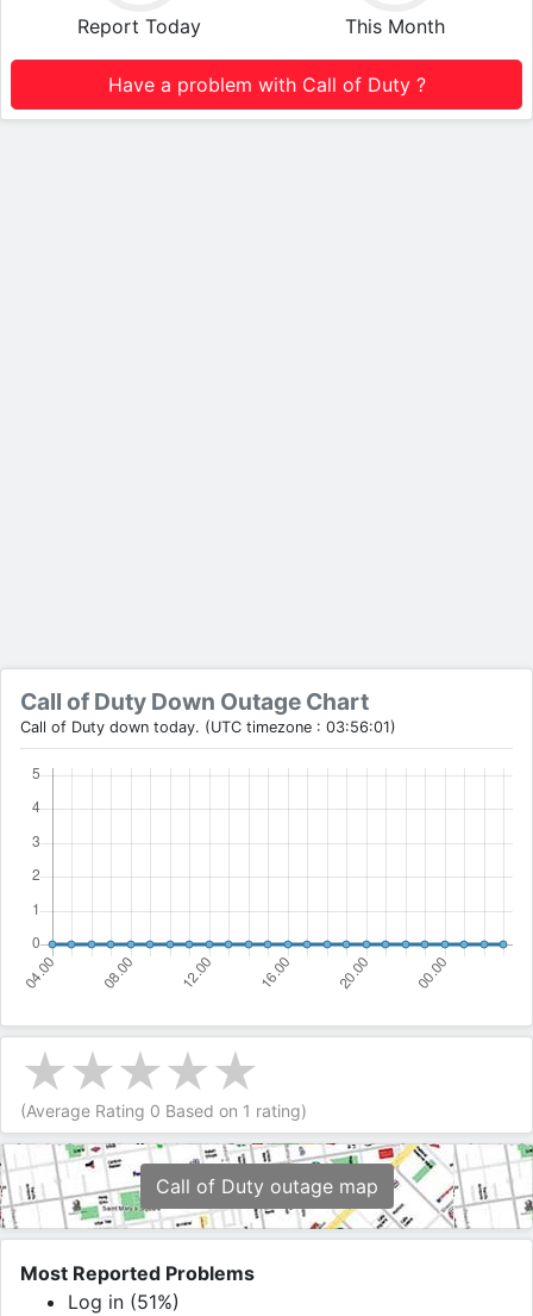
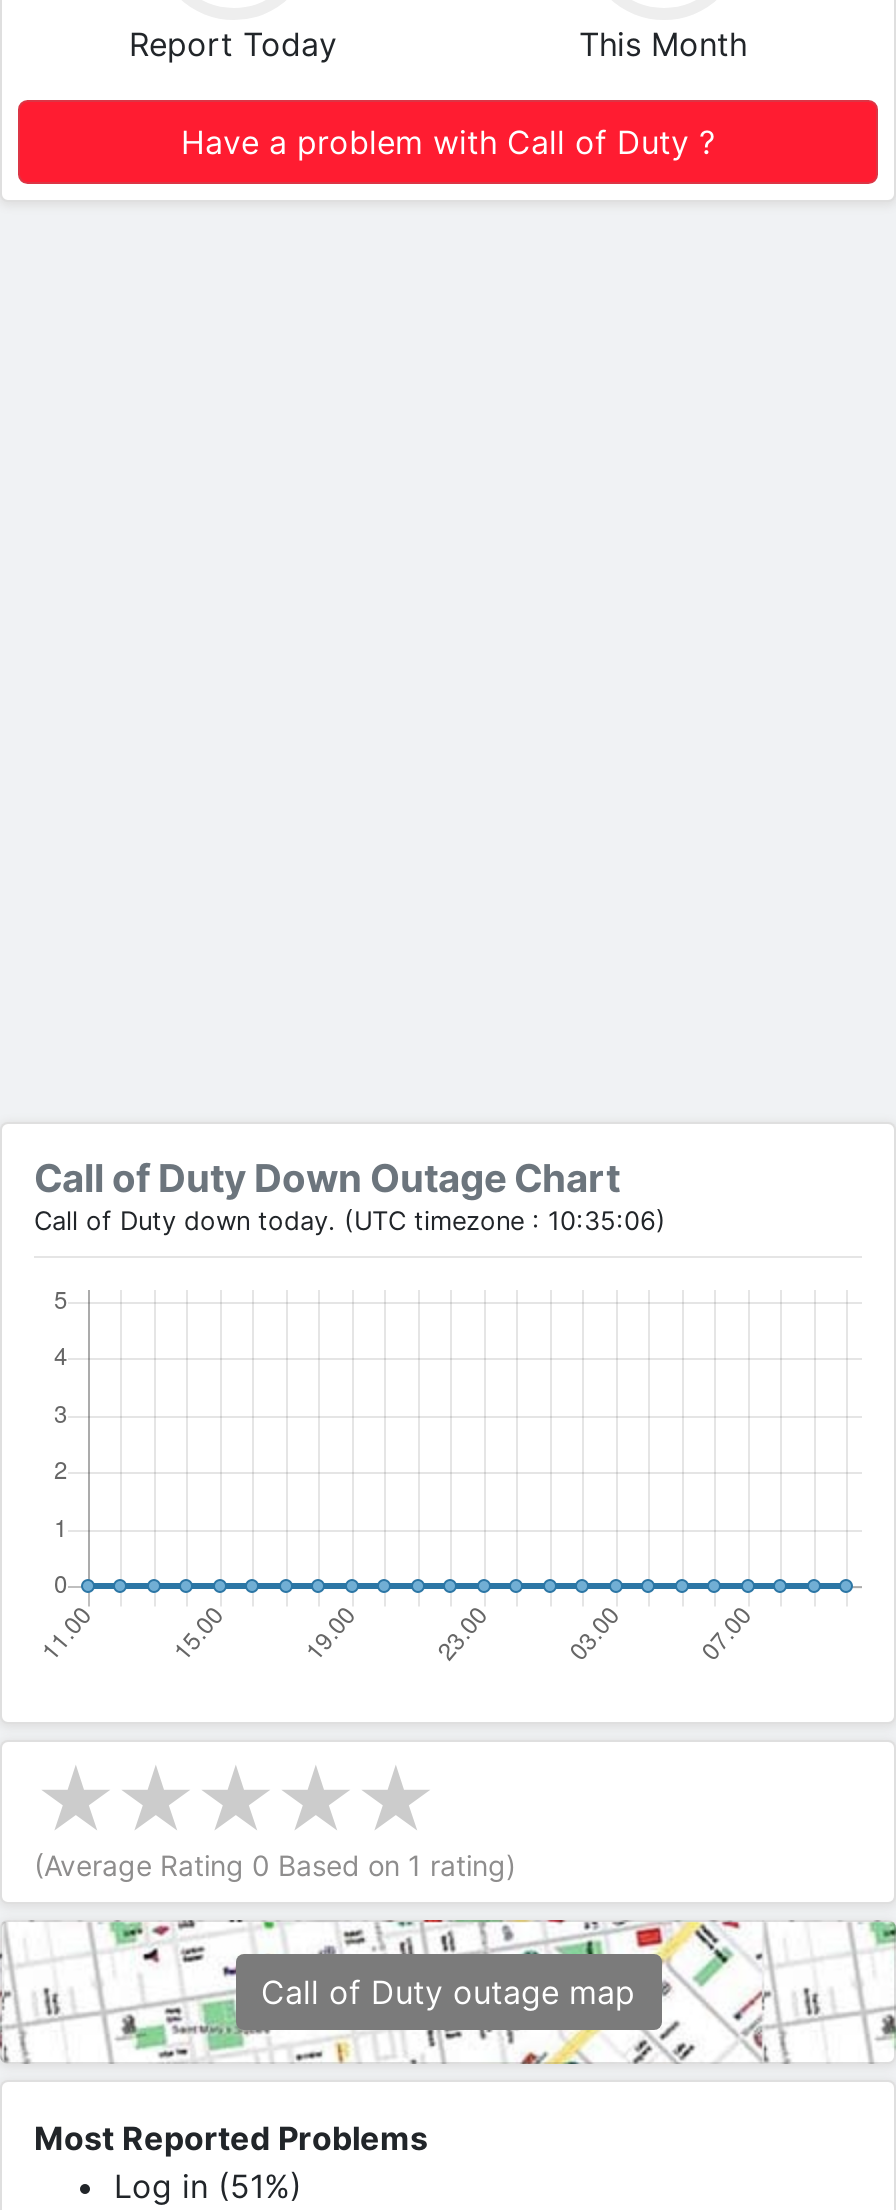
[20,718,396,735] Call of Duty down today. (UTC timezone : 03:56:01) -> [34,1205,666,1235] Call of Duty down today. (UTC timezone : 10:35:06)

